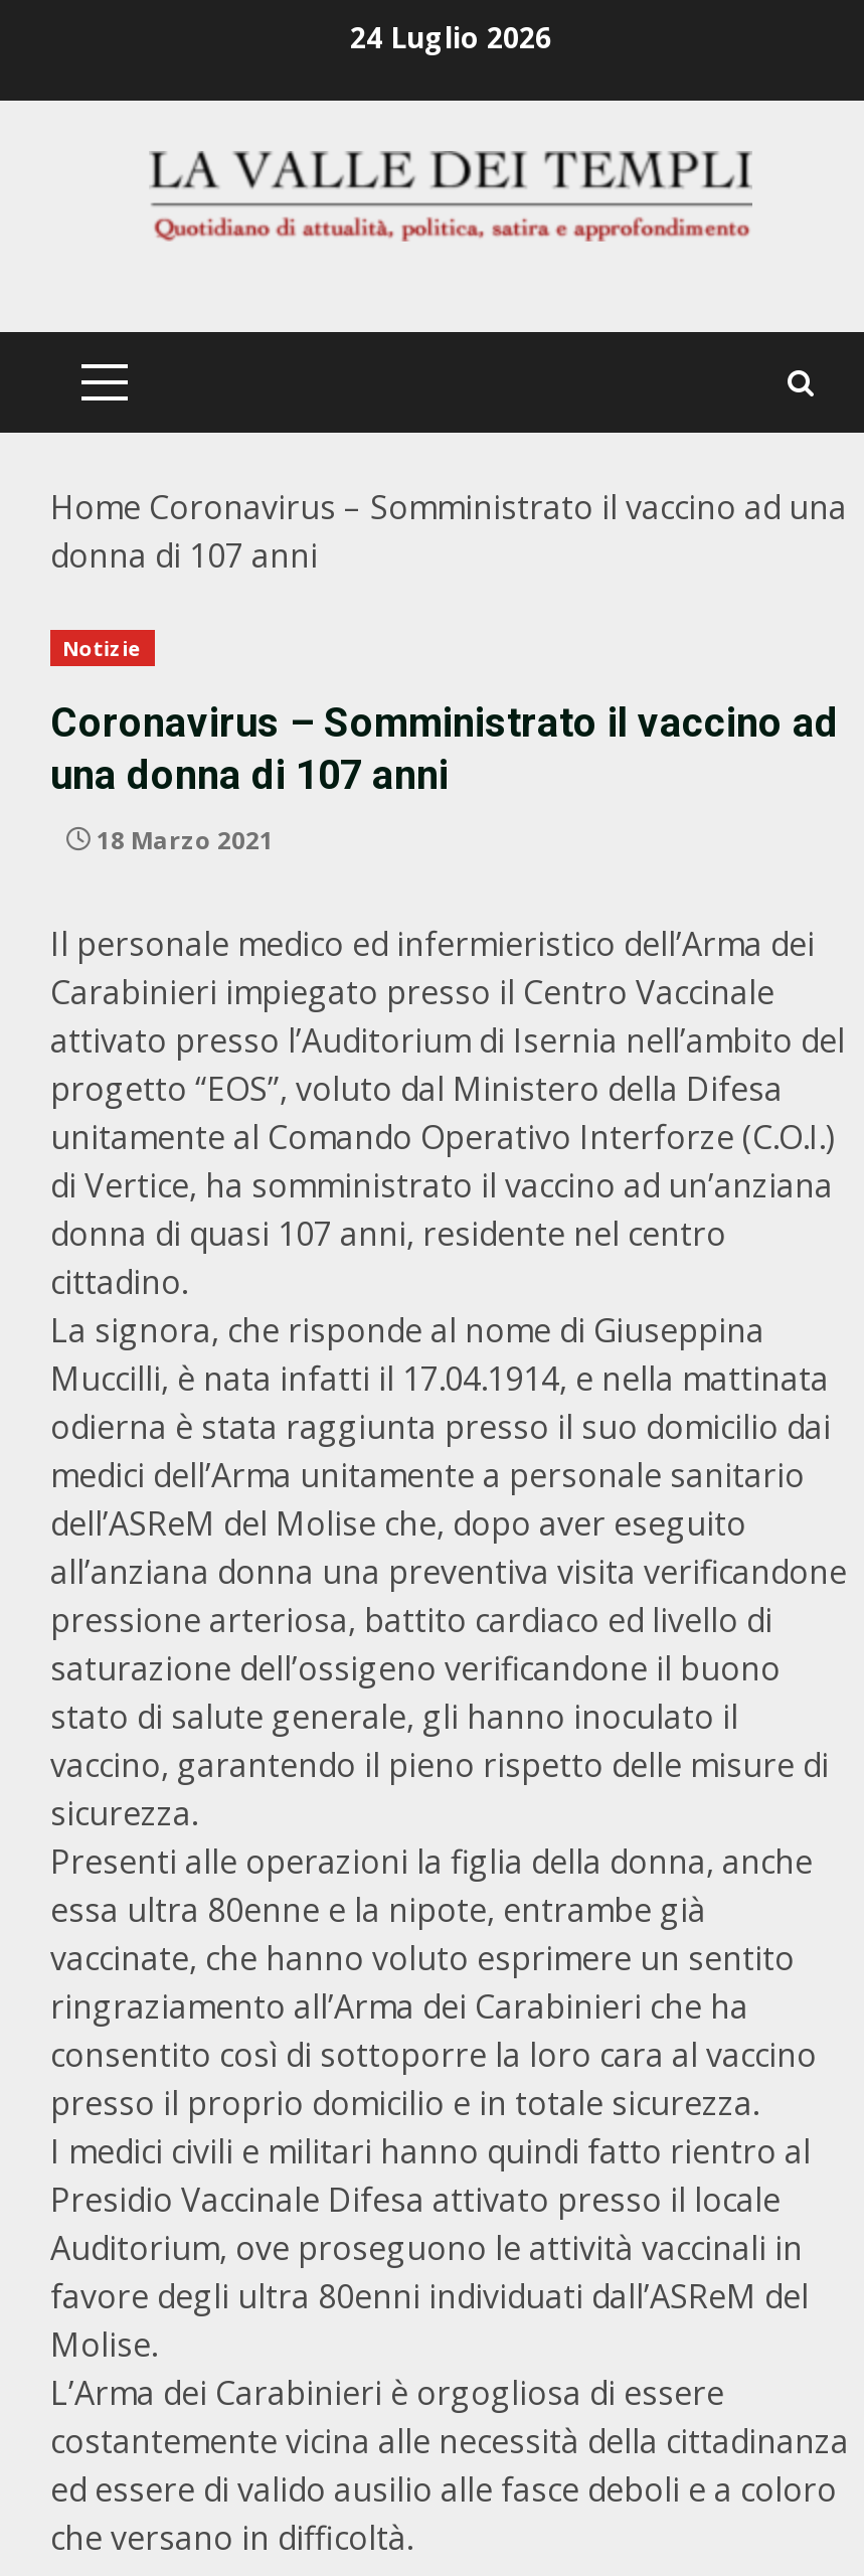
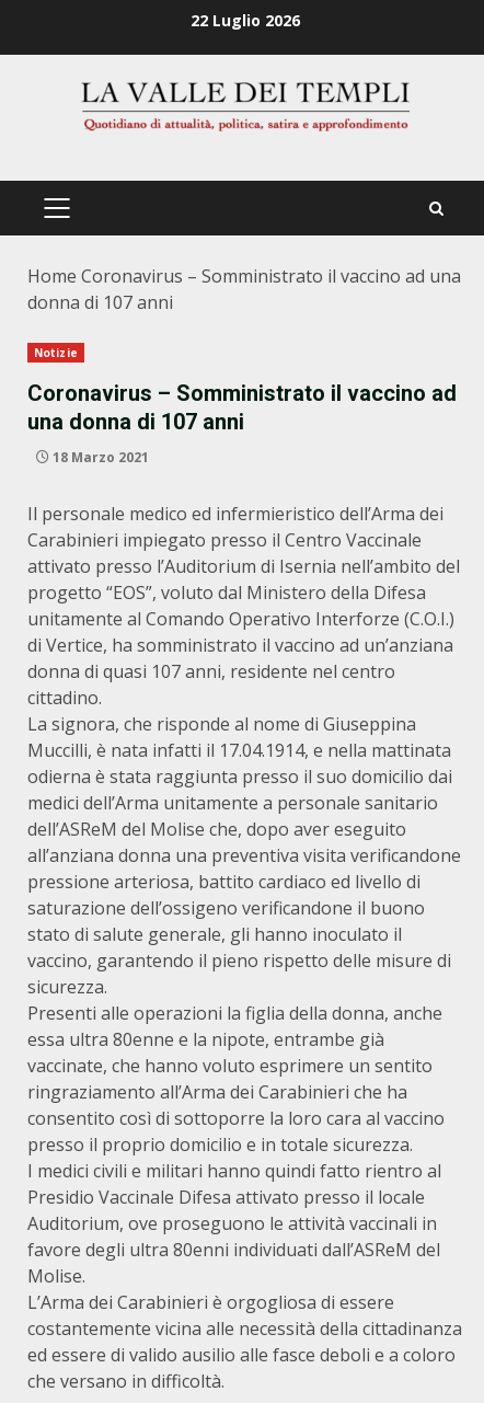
[350,17,551,55] 24 Luglio 2026 -> [191,9,300,30] 22 Luglio 2026

